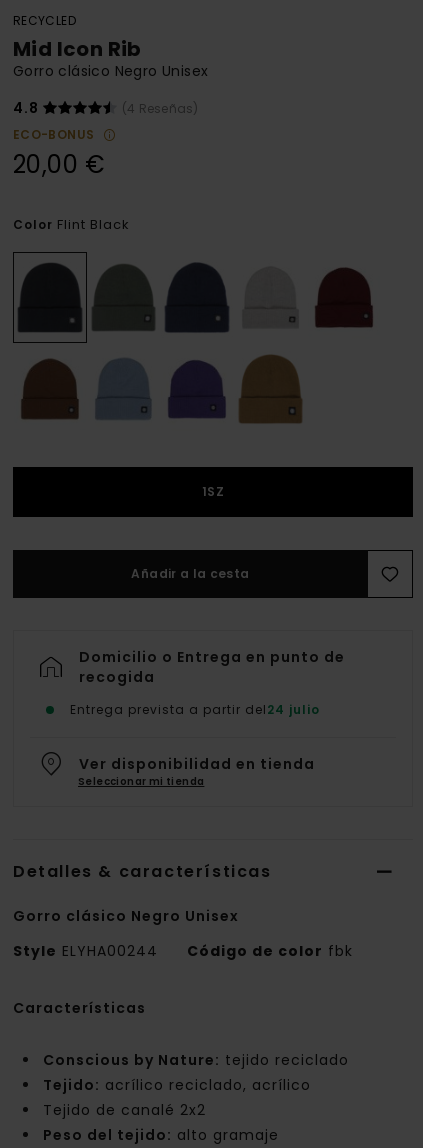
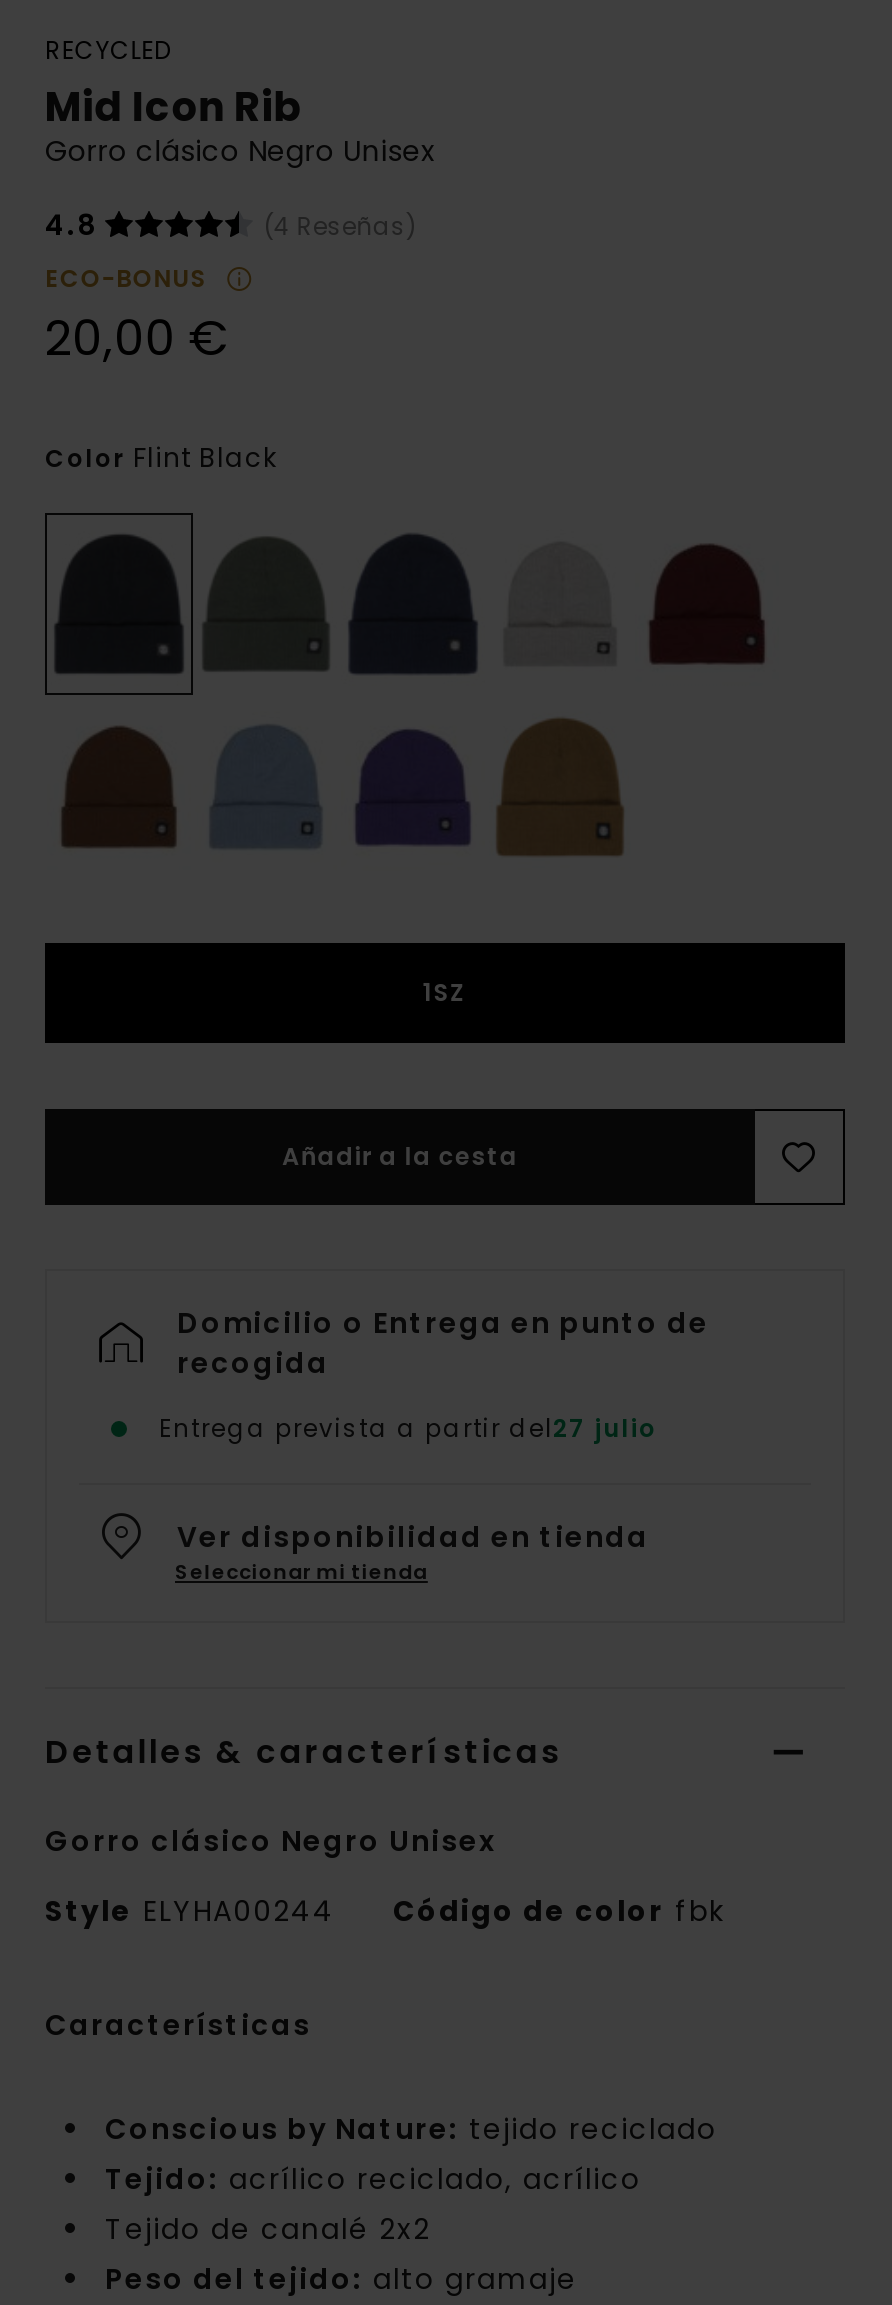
[70,701,320,718] Entrega prevista a partir del24 julio -> [159,1411,657,1445] Entrega prevista a partir del27 julio

